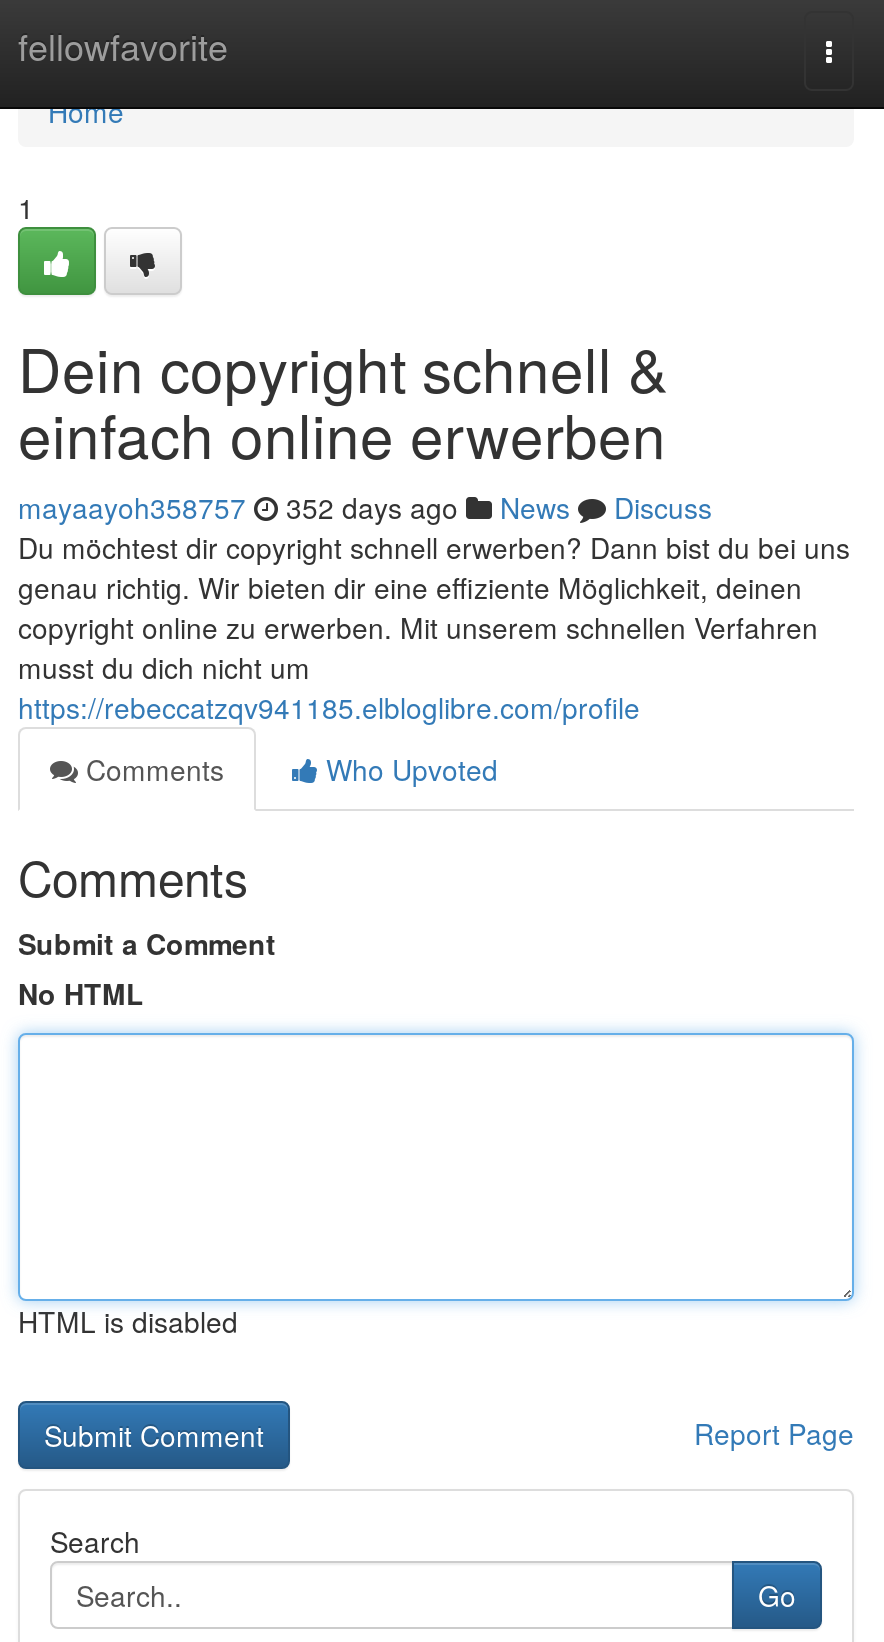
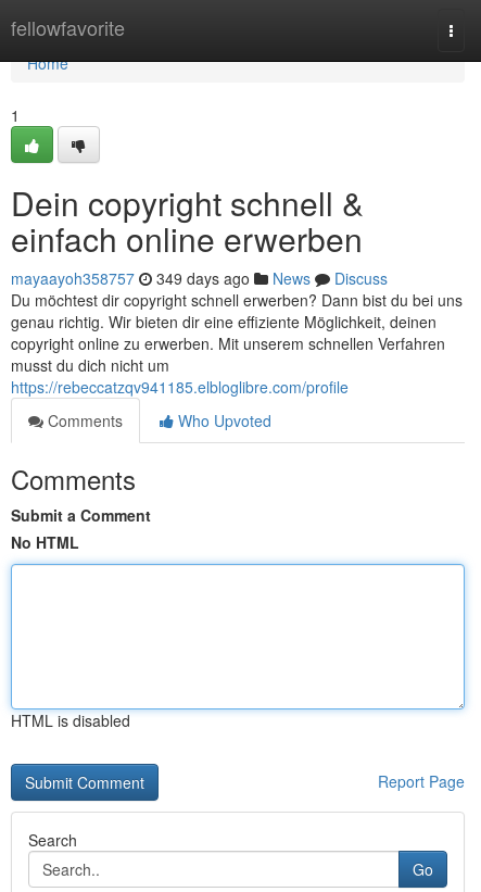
[18,487,712,527] mayaayoh358757 352 days ago News Discuss -> [11,267,388,289] mayaayoh358757 349 days ago News Discuss

